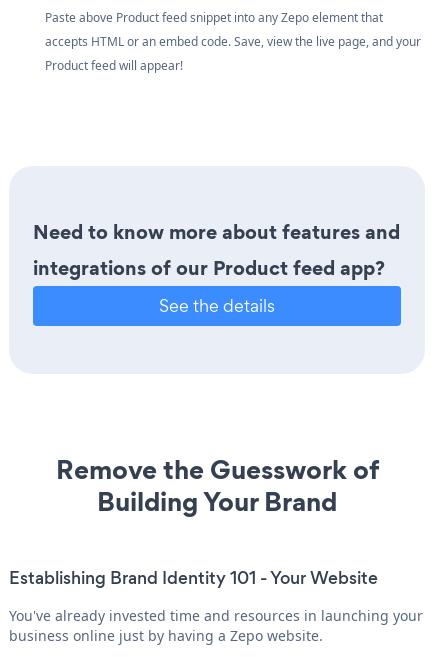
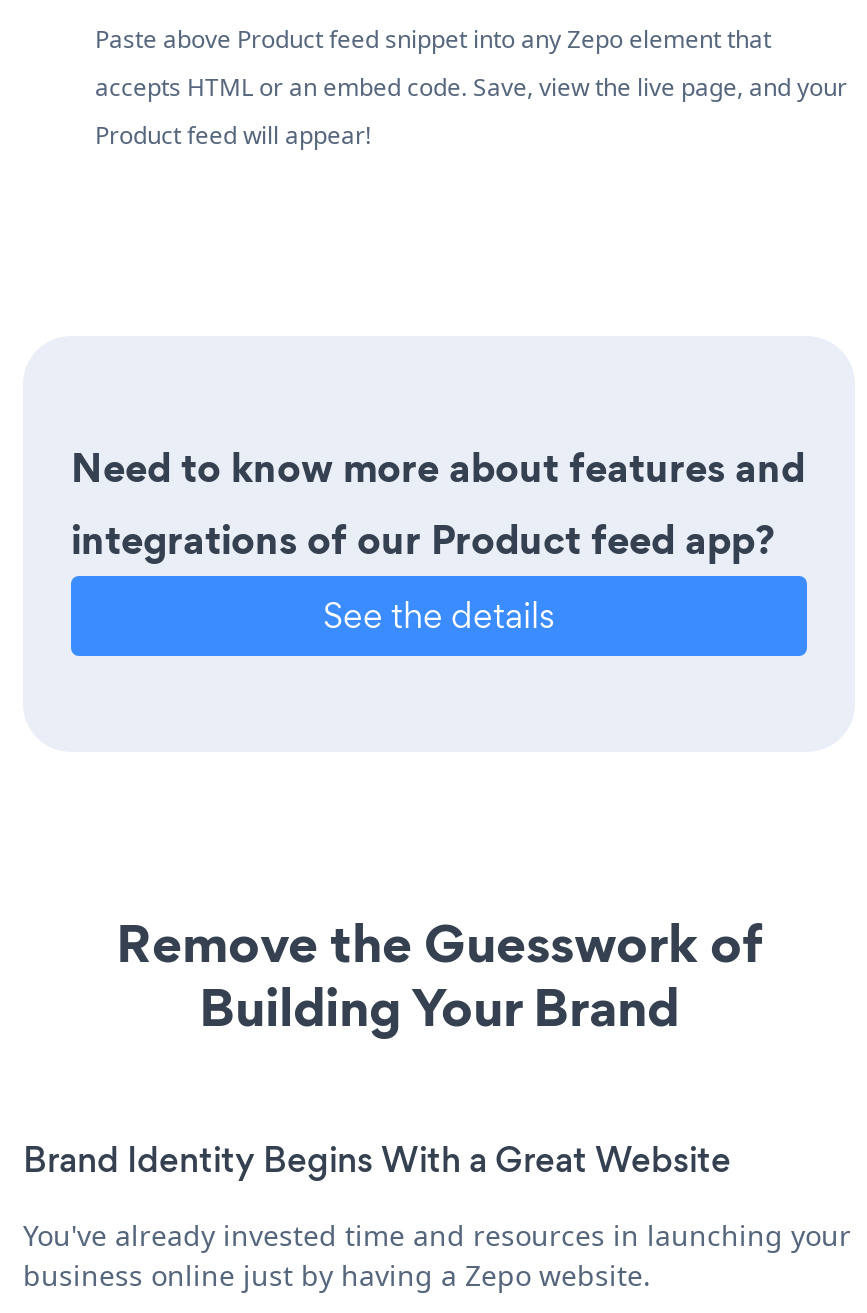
[9,566,378,590] Establishing Brand Identity 101 - Your Website -> [23,1137,731,1185] Brand Identity Begins With a Great Website

